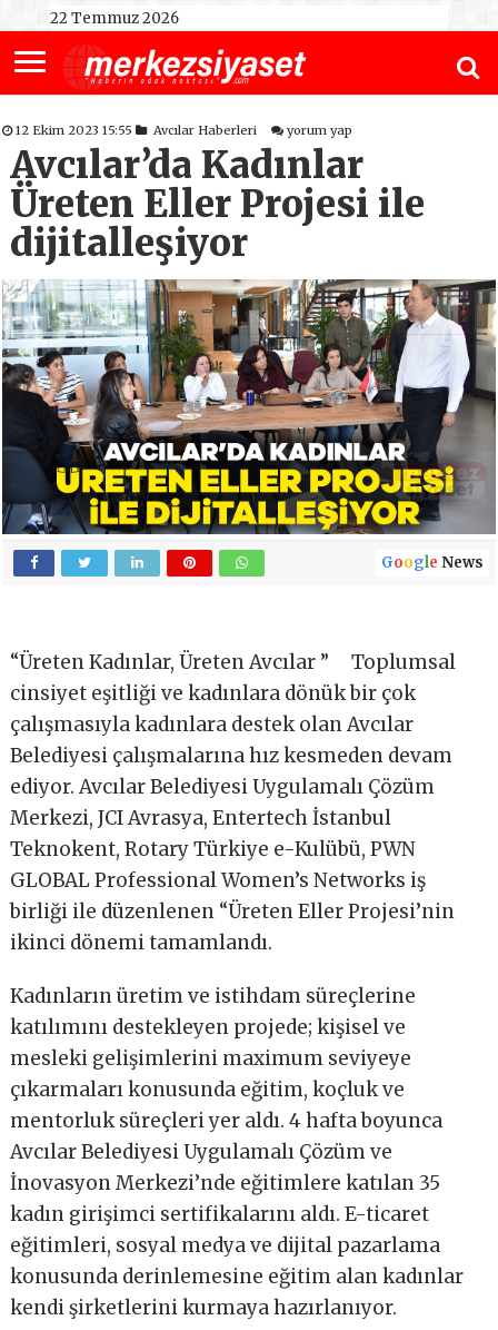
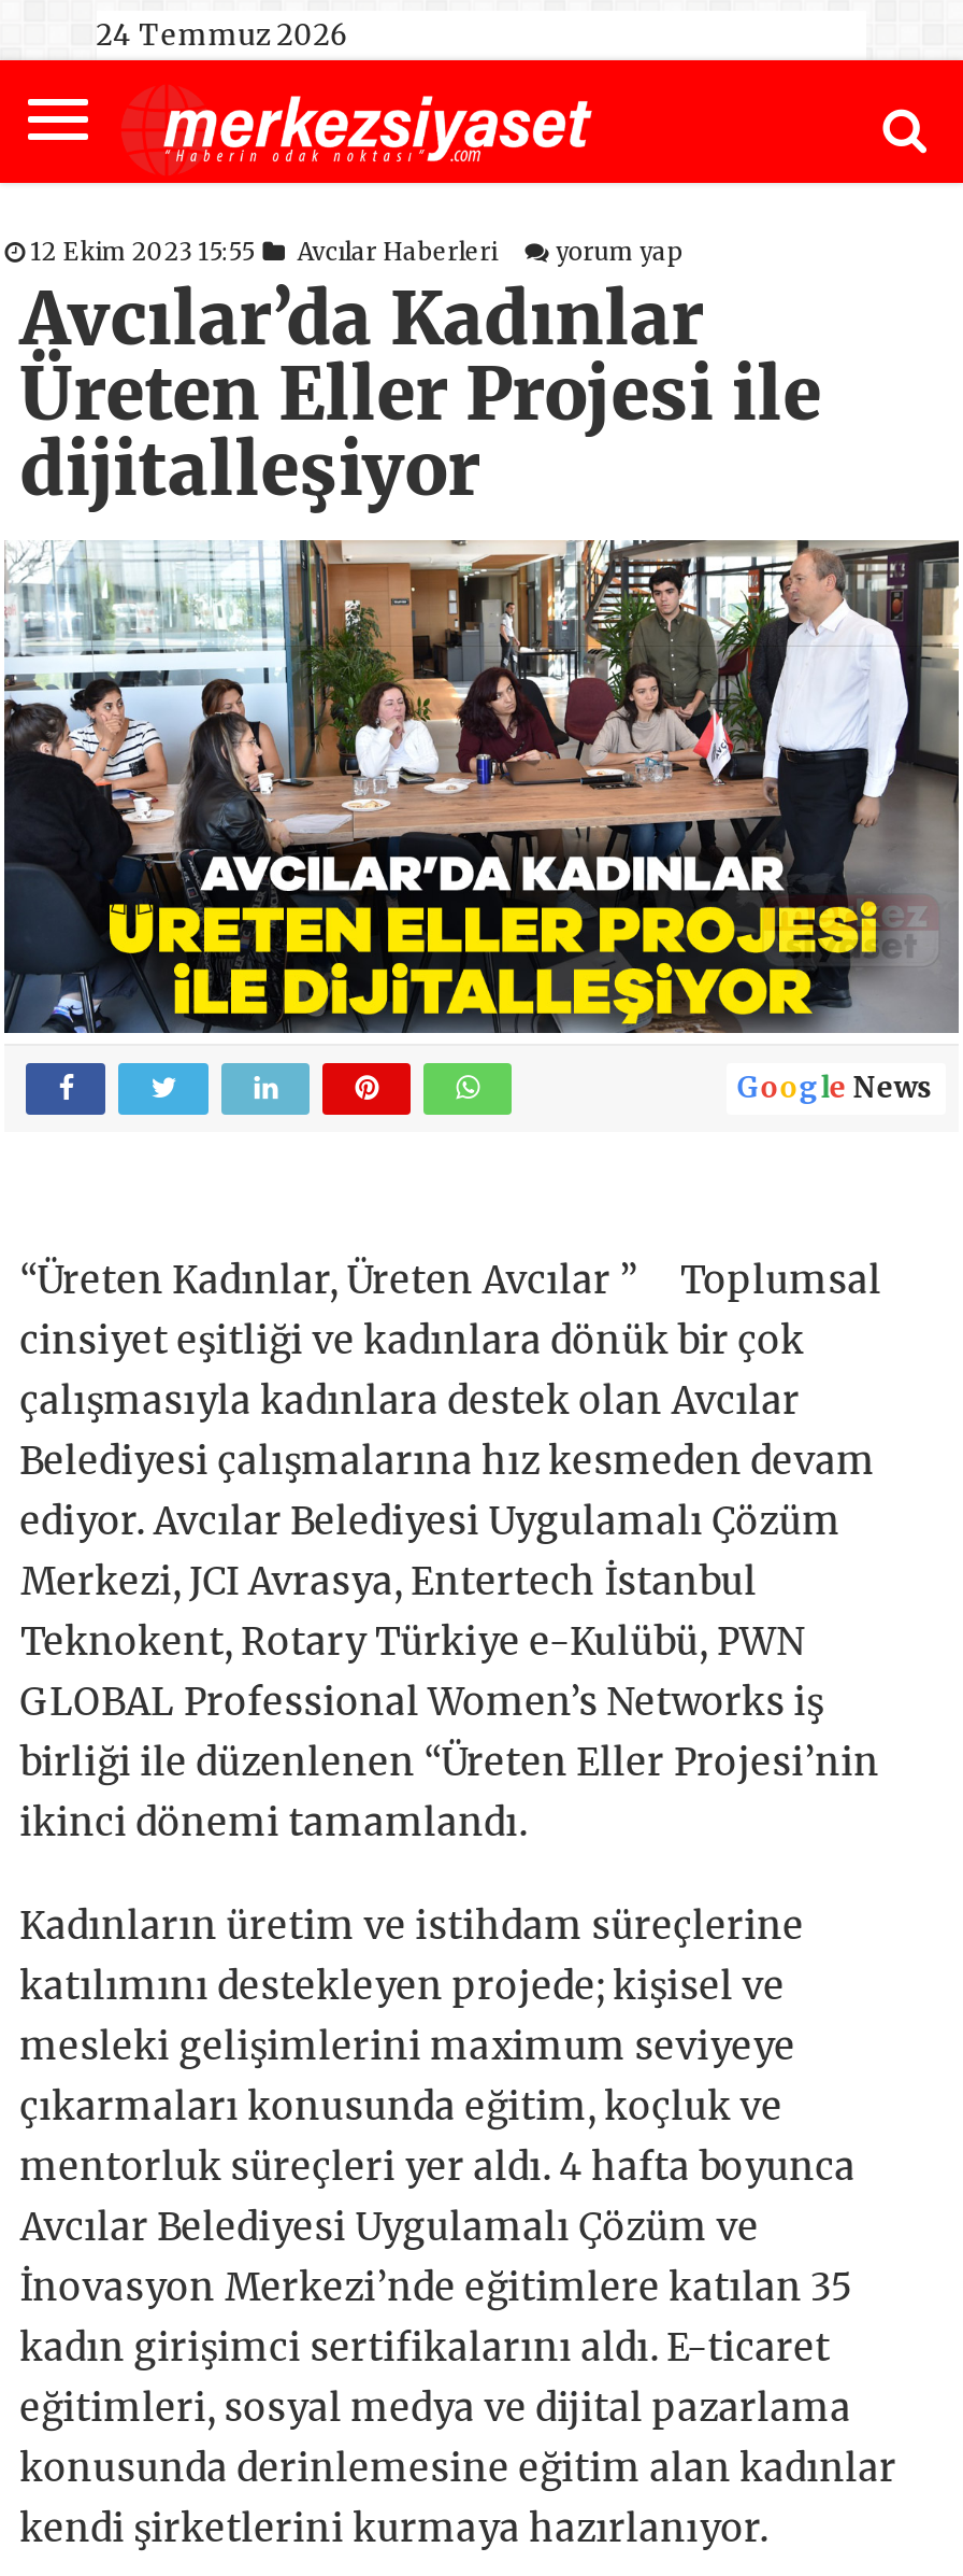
[50,9,179,28] 22 Temmuz 2026 -> [96,17,348,54] 24 Temmuz 2026

